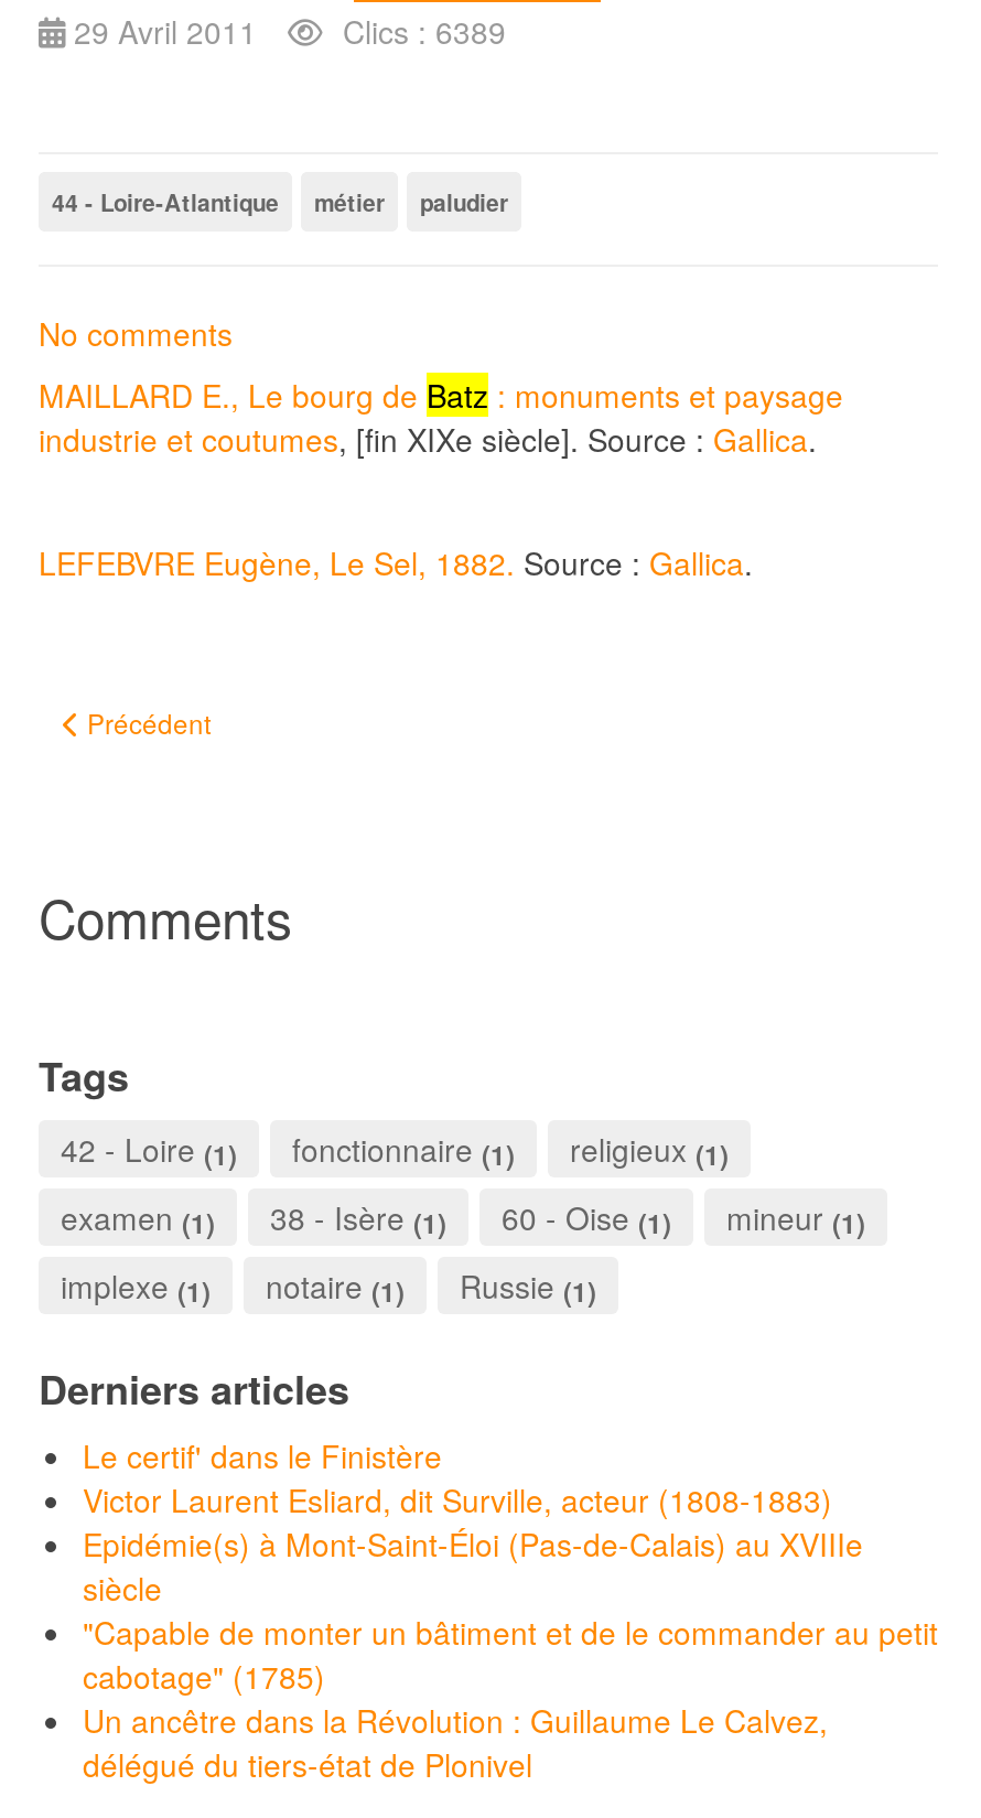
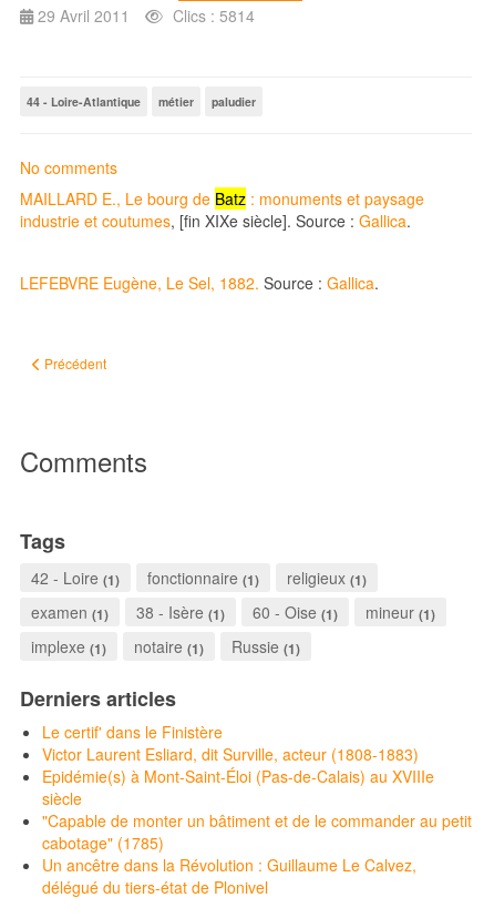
[74,9,506,53] 29 Avril 2011 Clics : 6389 -> [38,4,255,27] 29 Avril 2011 Clics : 5814

